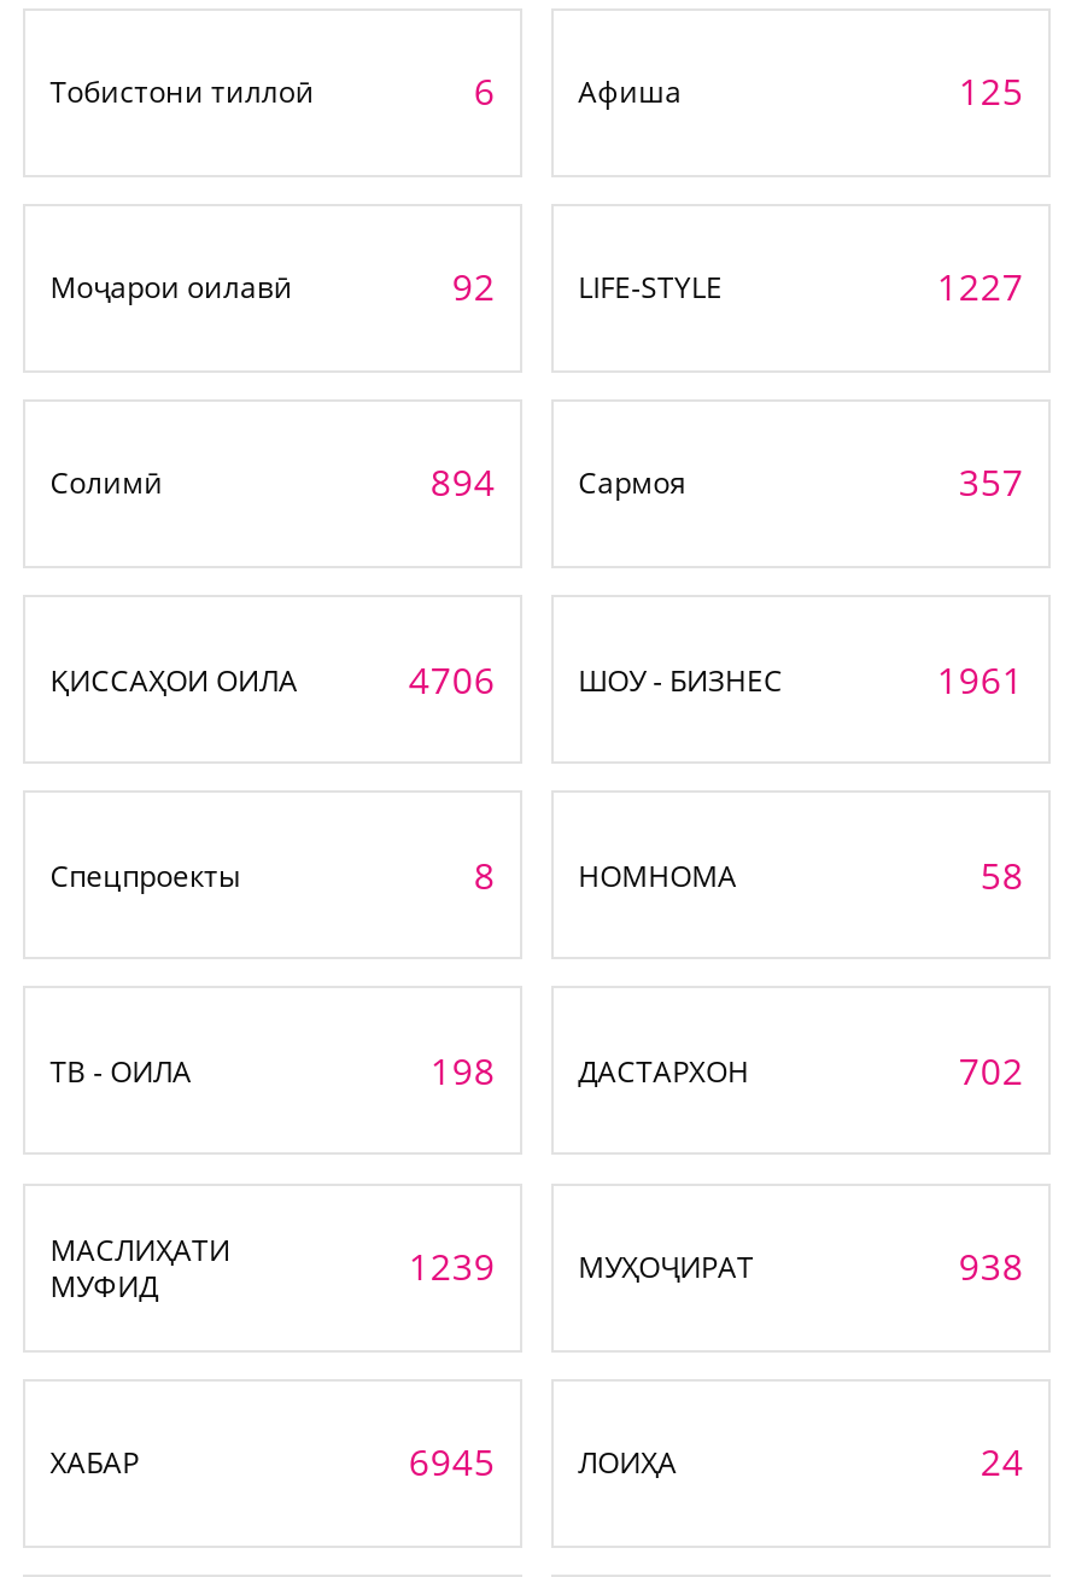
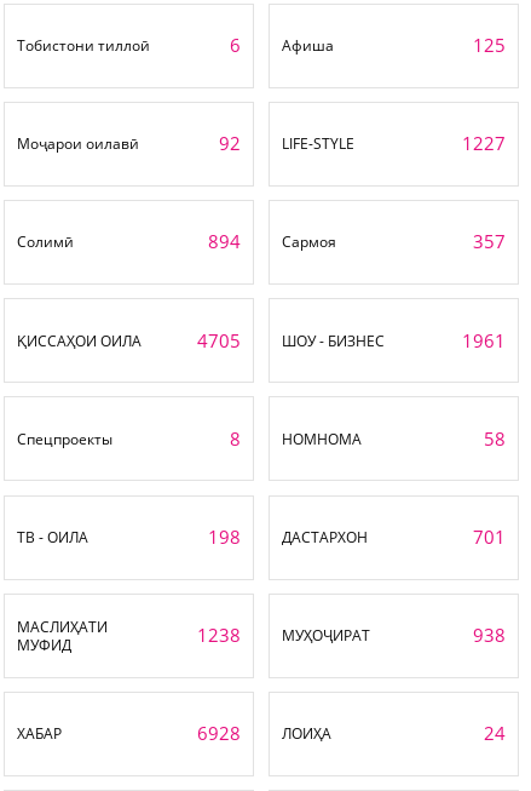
[409,654,495,702] 4706 -> [197,328,240,352] 4705
[959,1046,1024,1094] 702 -> [473,525,505,549] 701
[409,1242,495,1290] 1239 -> [197,623,240,647] 1238
[409,1438,495,1486] 6945 -> [197,721,240,745] 6928

